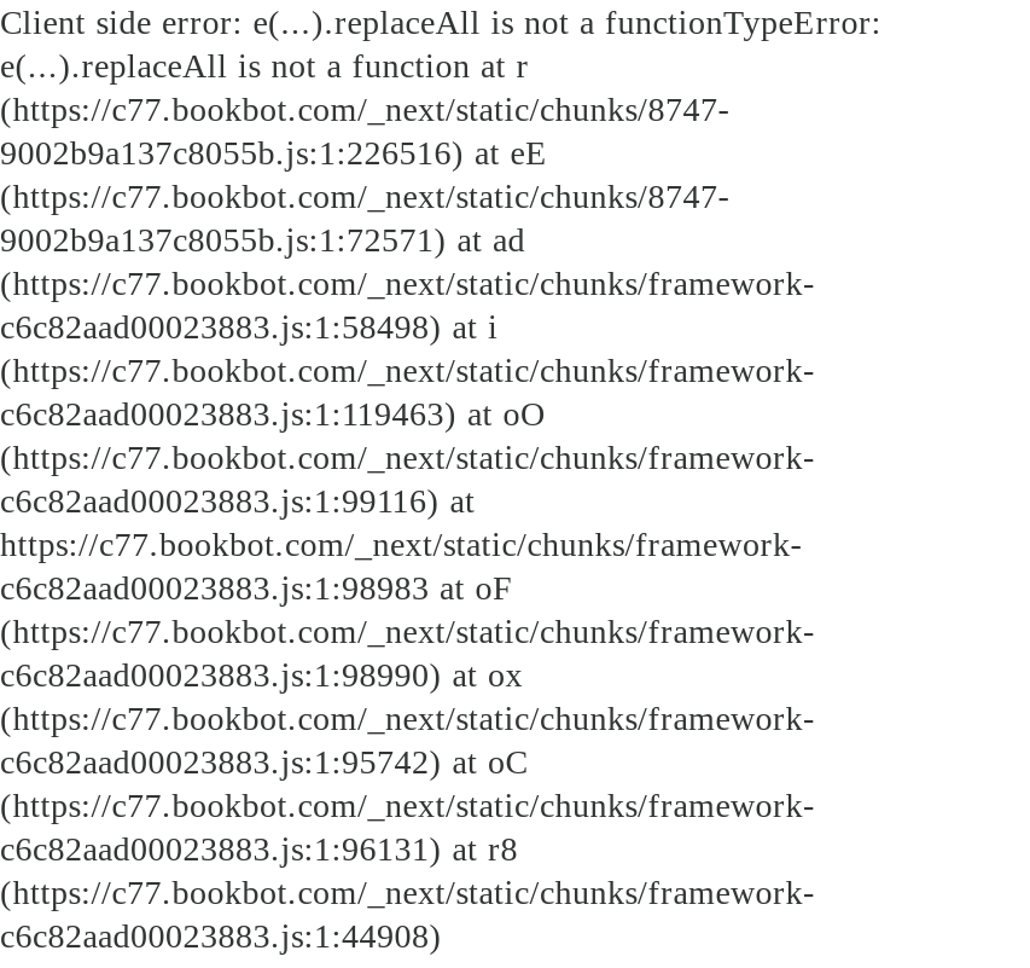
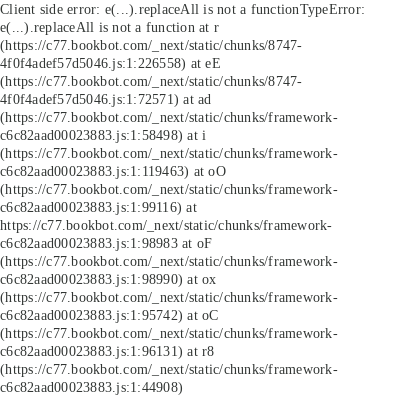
[0,133,548,172] 9002b9a137c8055b.js:1:226516) at eE -> [0,55,221,71] 4f0f4adef57d5046.js:1:226558) at eE
[0,220,525,259] 9002b9a137c8055b.js:1:72571) at ad -> [0,91,211,107] 4f0f4adef57d5046.js:1:72571) at ad

